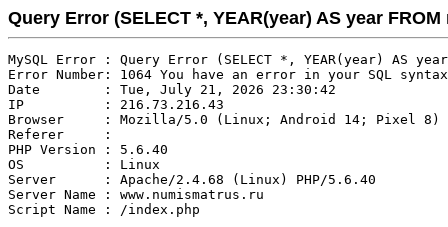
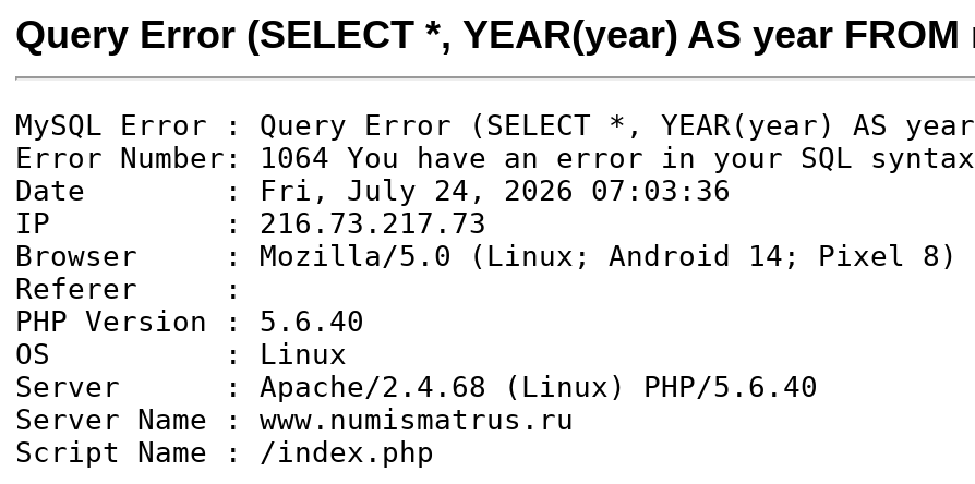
[8,82,336,97] Date : Tue, July 21, 2026 23:30:42 -> [15,174,731,207] Date : Fri, July 24, 2026 07:03:36
[8,97,224,112] IP : 216.73.216.43 -> [15,207,486,240] IP : 216.73.217.73

